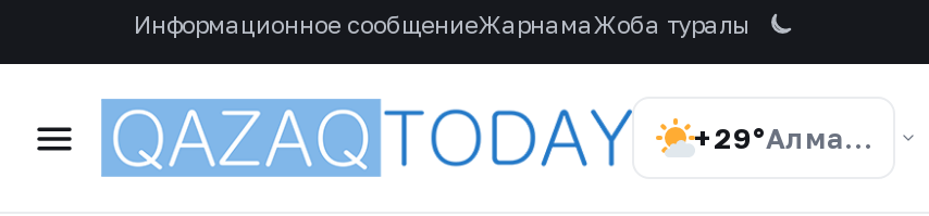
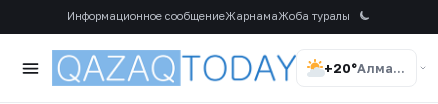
[694,119,766,154] +29° -> [324,59,357,75] +20°

